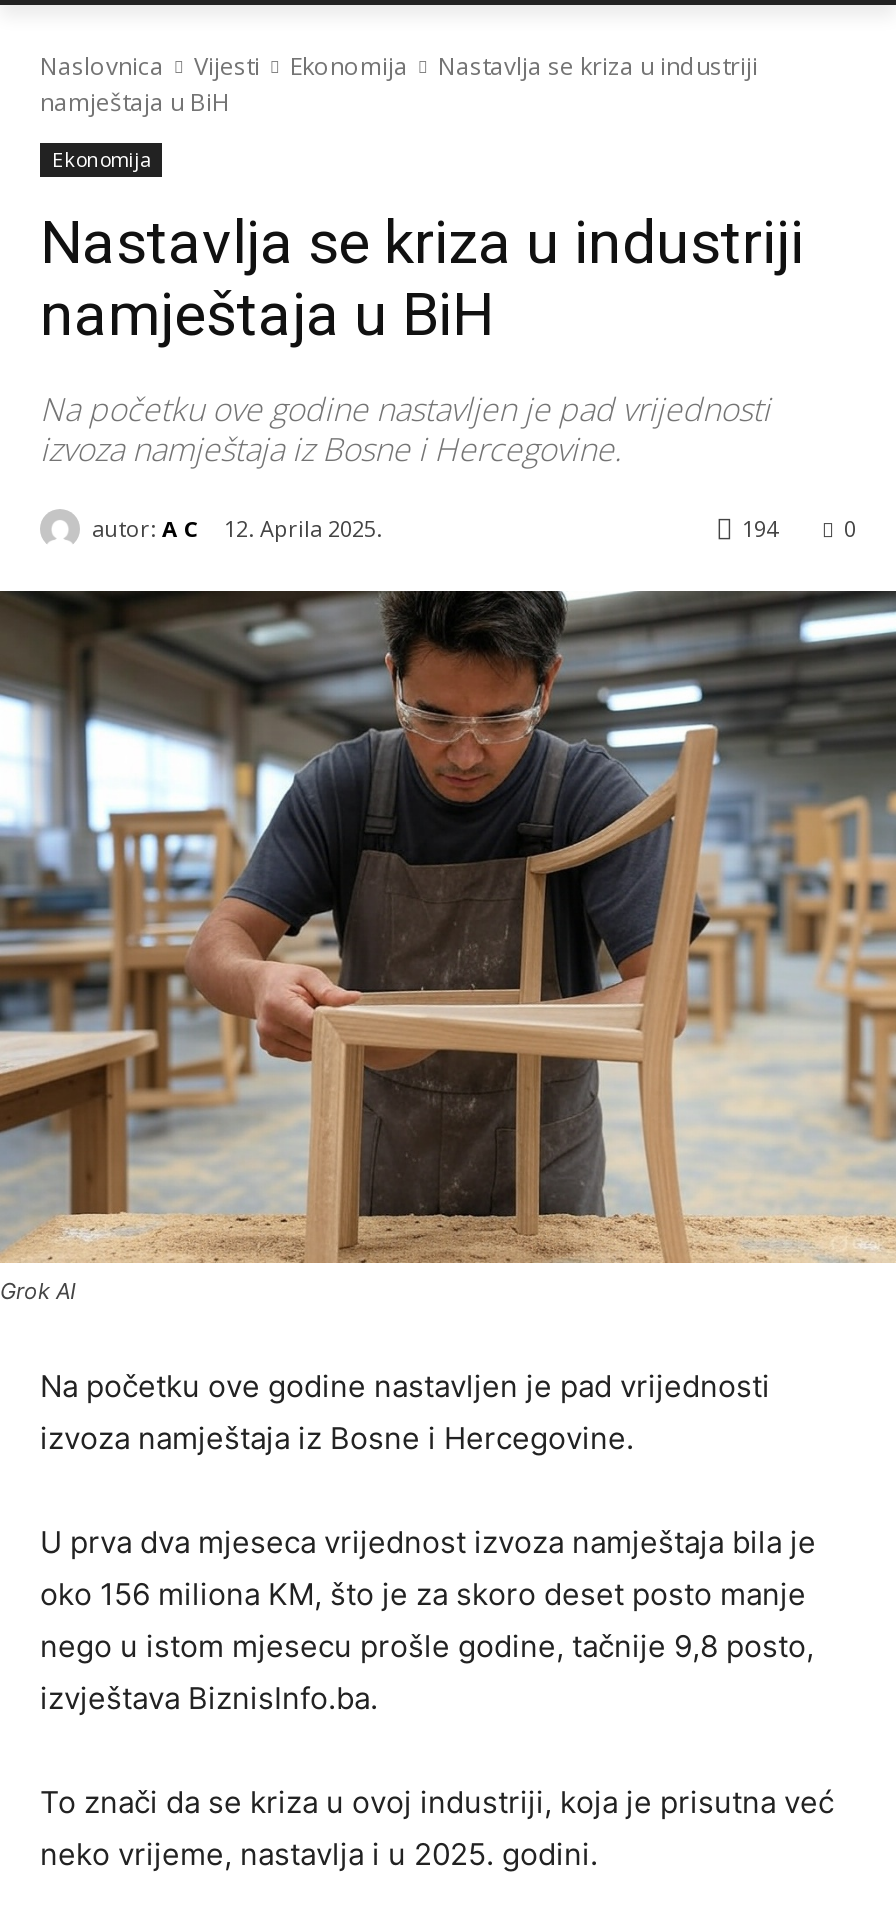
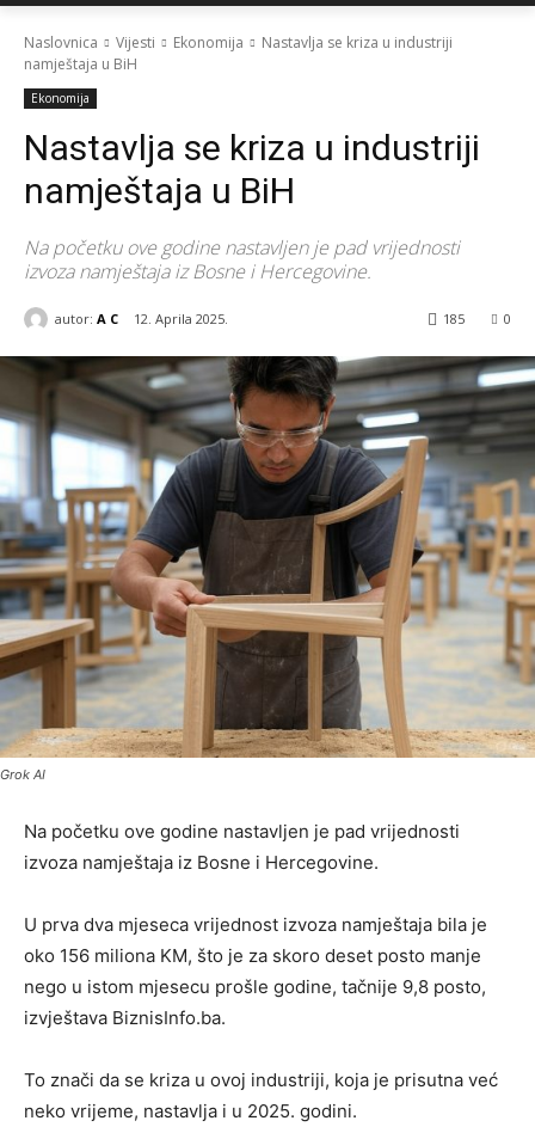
[742,513,778,543] 194 -> [443,310,465,328] 185

